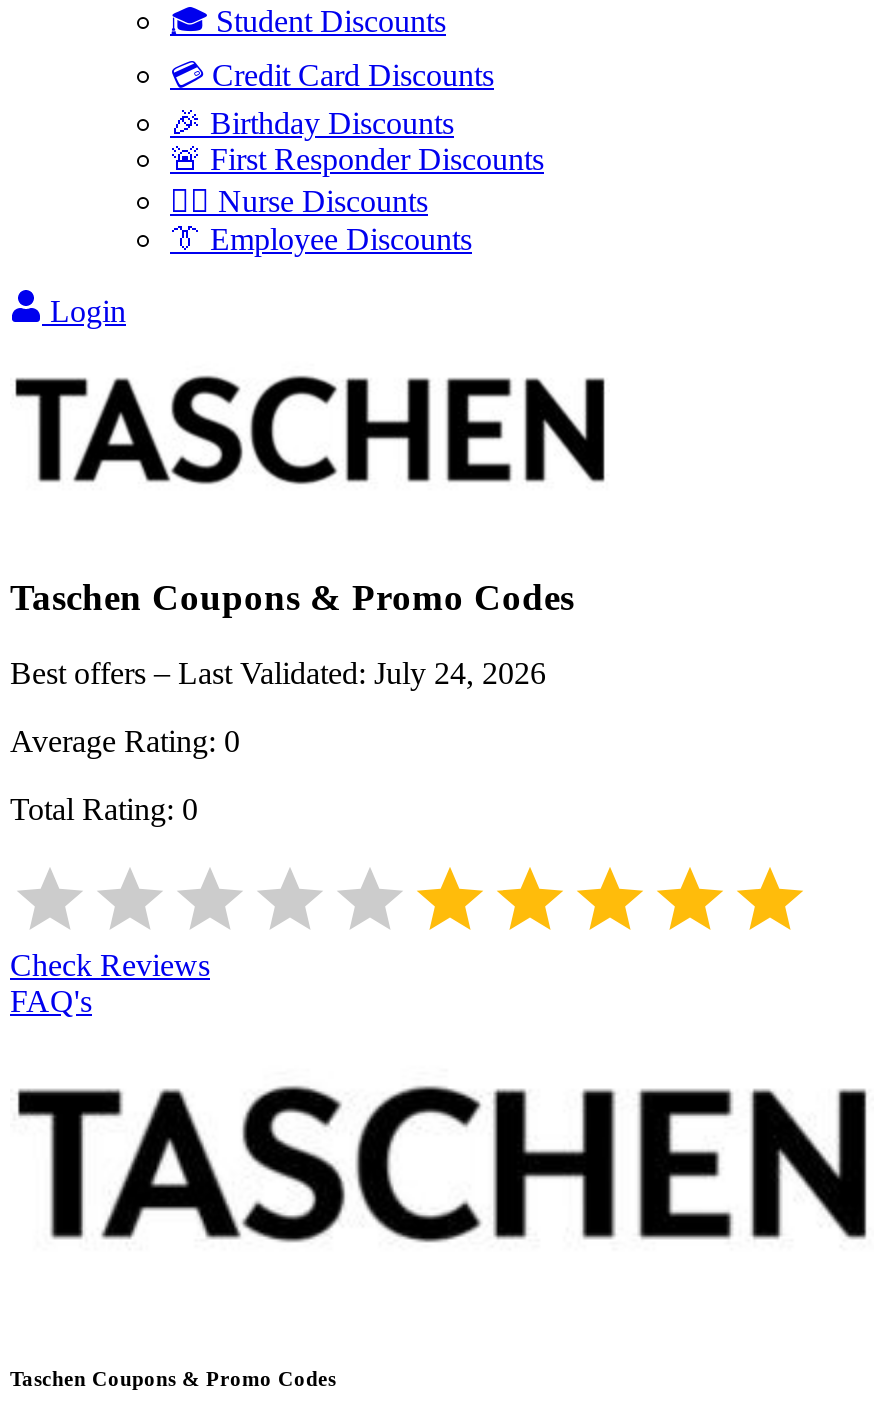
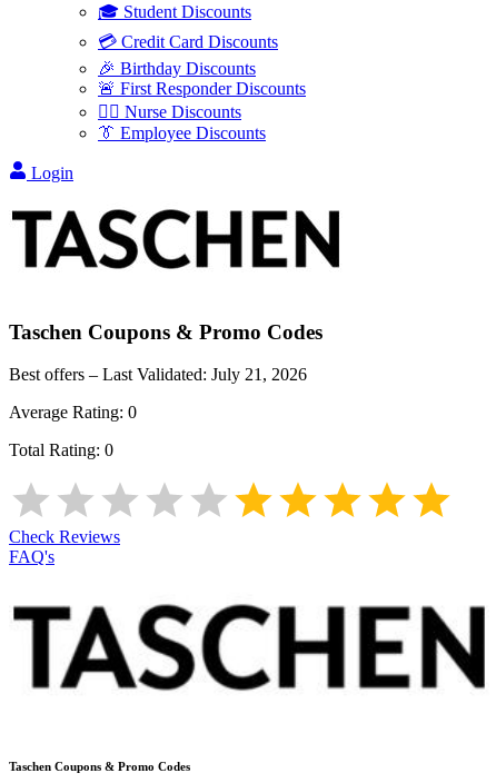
[10,657,546,691] Best offers – Last Validated: July 24, 2026 -> [9,365,307,384] Best offers – Last Validated: July 21, 2026

